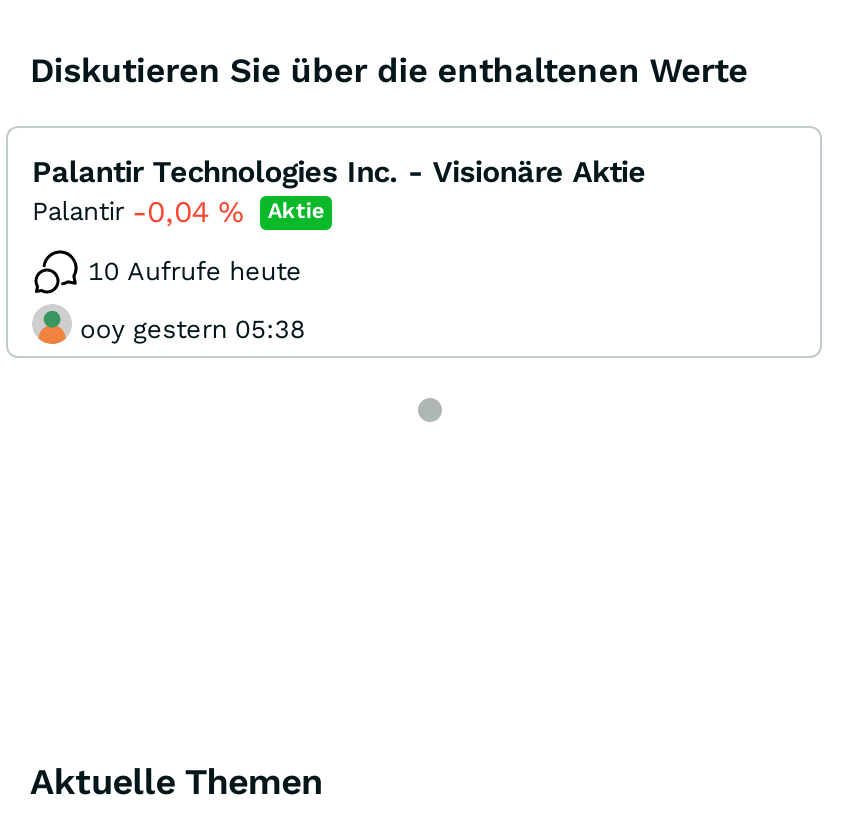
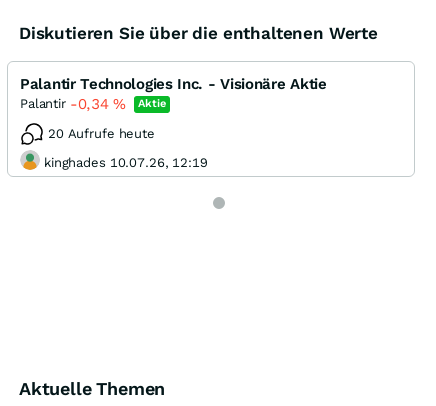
[32,195,324,231] Palantir -0,04% Aktie -> [20,95,166,113] Palantir -0,34% Aktie
[88,257,302,287] 10 Aufrufe heute -> [48,126,155,141] 20 Aufrufe heute
[80,314,306,344] ooy gestern 05:38 -> [44,155,208,170] kinghades 10.07.26, 12:19

